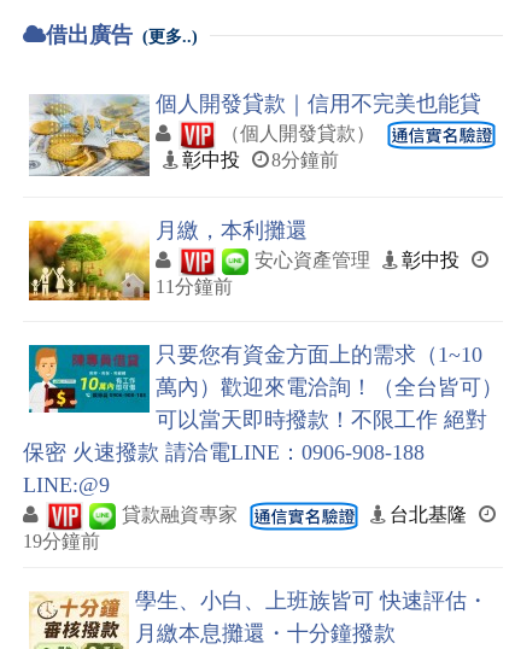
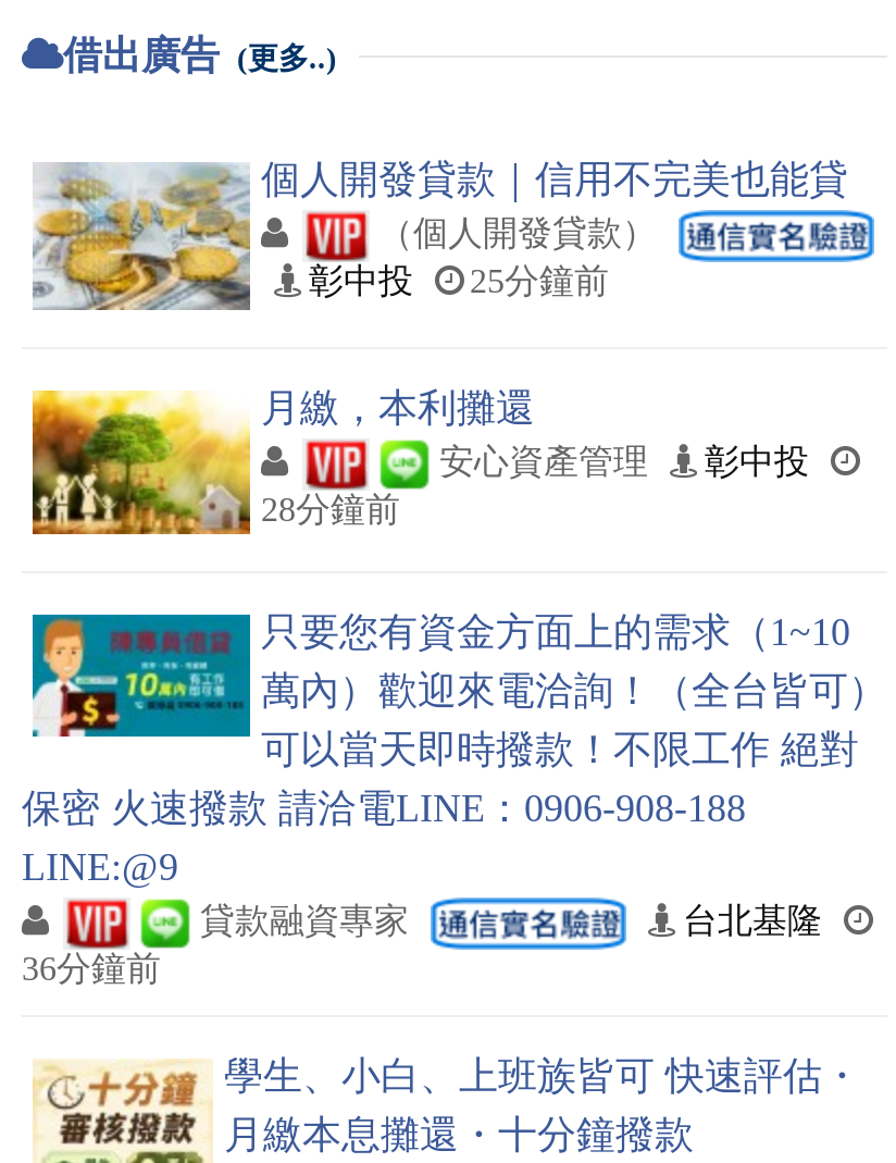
[182,150,339,170] 彰中投 8分鐘前 -> [309,262,609,299] 彰中投 25分鐘前
[156,276,233,297] 11分鐘前 -> [261,491,400,528] 28分鐘前
[23,531,100,551] 19分鐘前 -> [22,950,161,987] 36分鐘前

